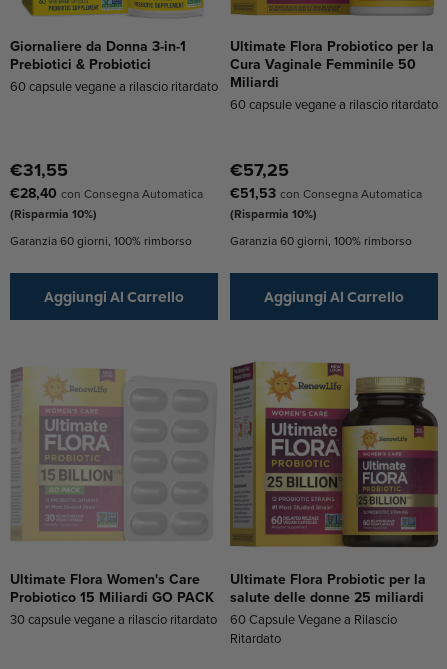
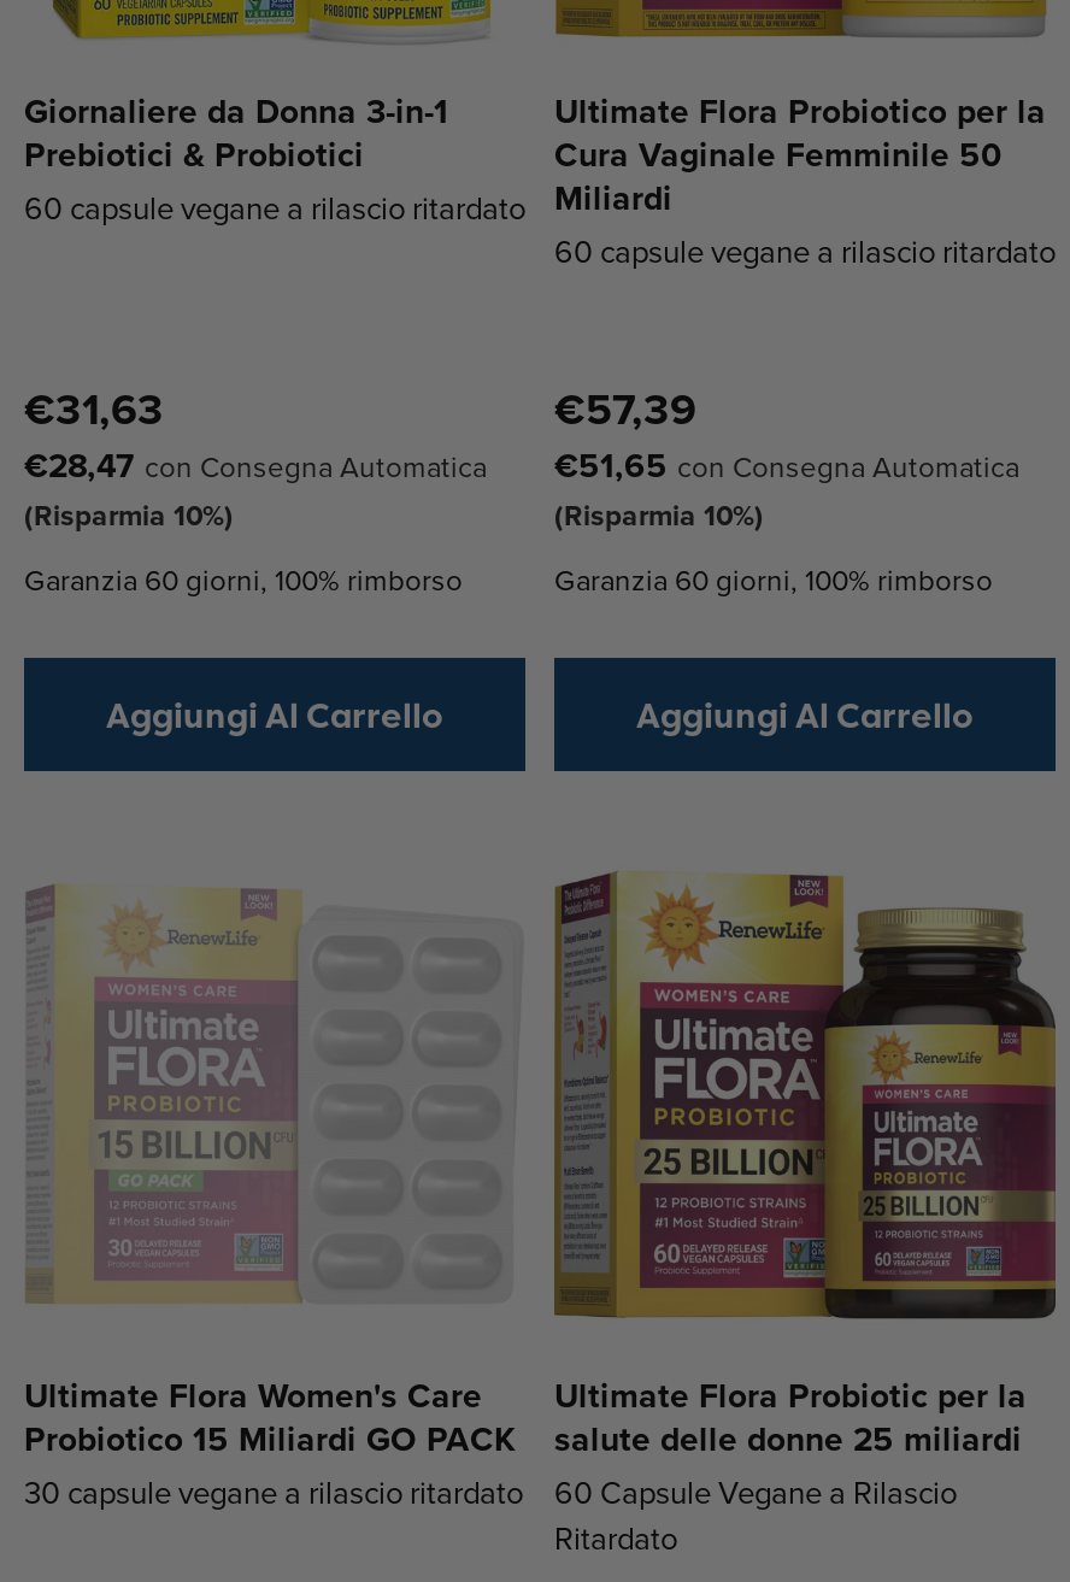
[10,157,68,183] €31,55 -> [24,378,164,441] €31,63
[230,157,289,183] €57,25 -> [554,378,696,441] €57,39
[10,183,203,203] €28,40 con Consegna Automatica -> [24,441,487,489] €28,47 con Consegna Automatica
[230,183,422,203] €51,53 con Consegna Automatica -> [554,441,1019,489] €51,65 con Consegna Automatica

